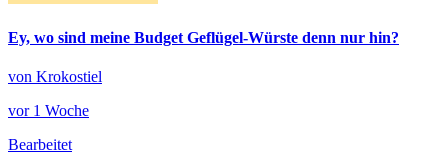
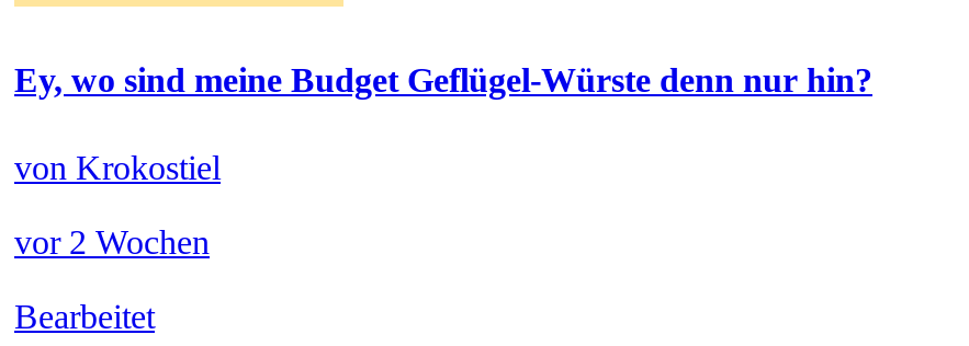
[8,102,89,119] vor 1 Woche -> [14,223,210,260] vor 2 Wochen

